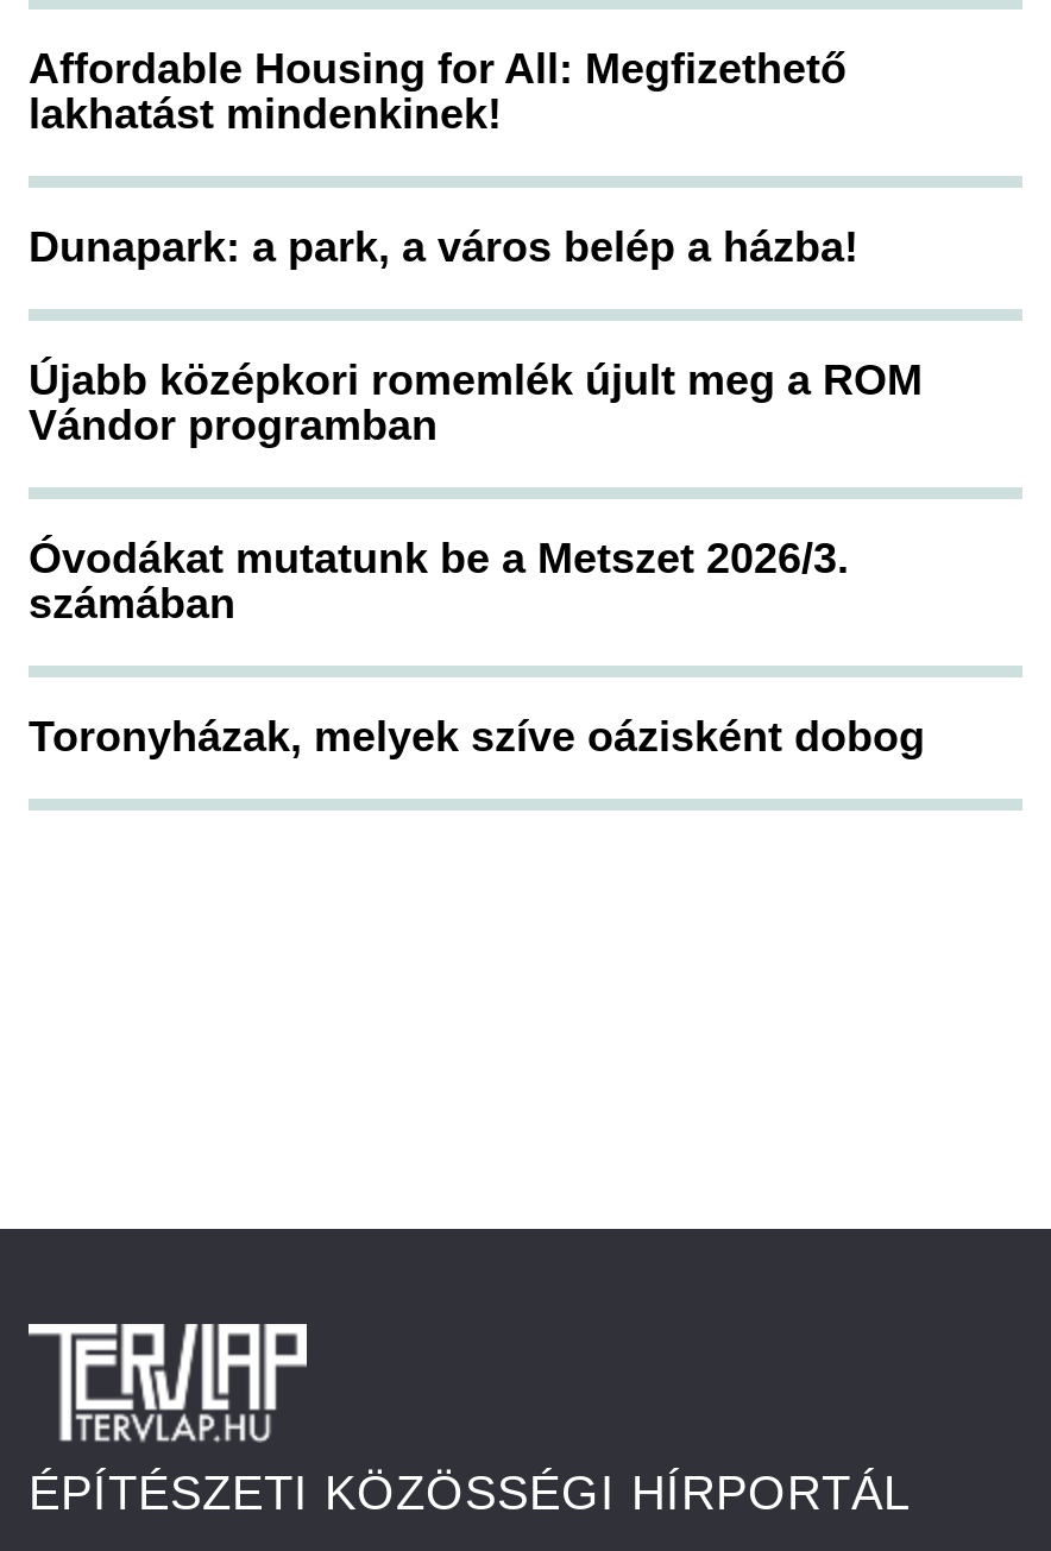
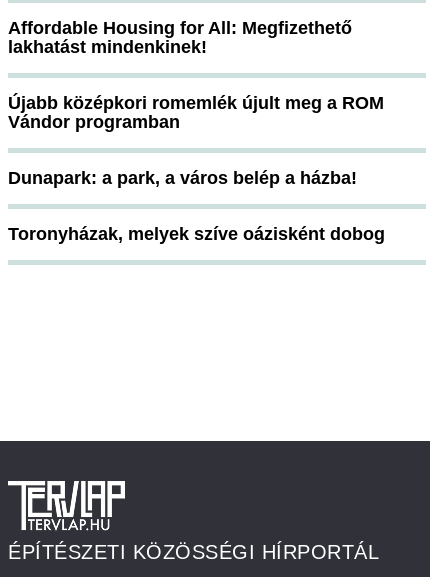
moved [29,224,858,272] -> [8,168,357,188]: Dunapark: a park, a város belép a házba!
[29,536,849,628] Óvodákat mutatunk be a Metszet 2026/3. | számában -> none

